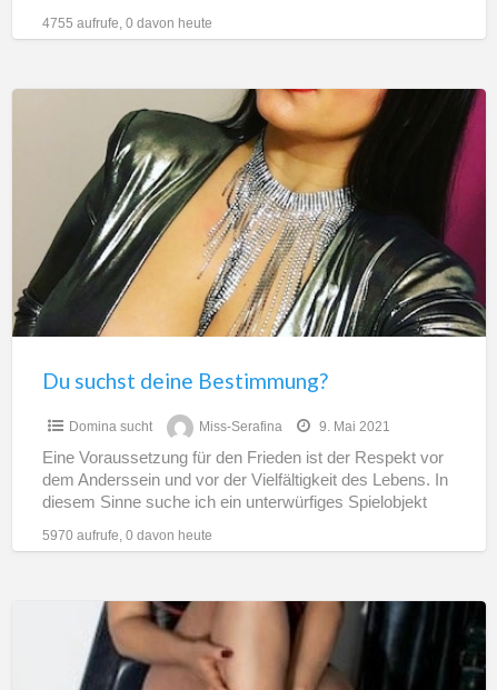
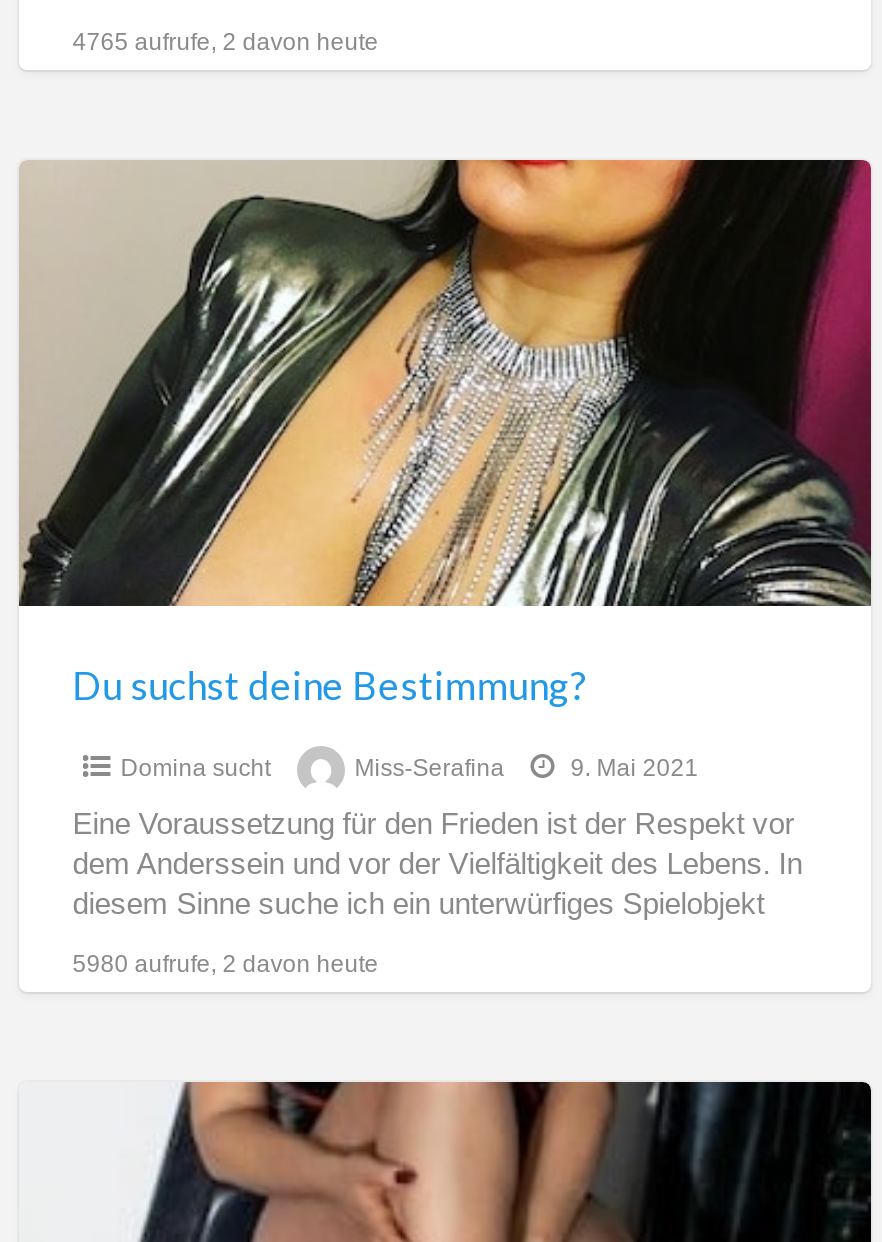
[42,15,212,31] 4755 aufrufe, 0 davon heute -> [72,27,378,55] 4765 aufrufe, 2 davon heute
[42,528,212,543] 5970 aufrufe, 0 davon heute -> [72,950,378,978] 5980 aufrufe, 2 davon heute

